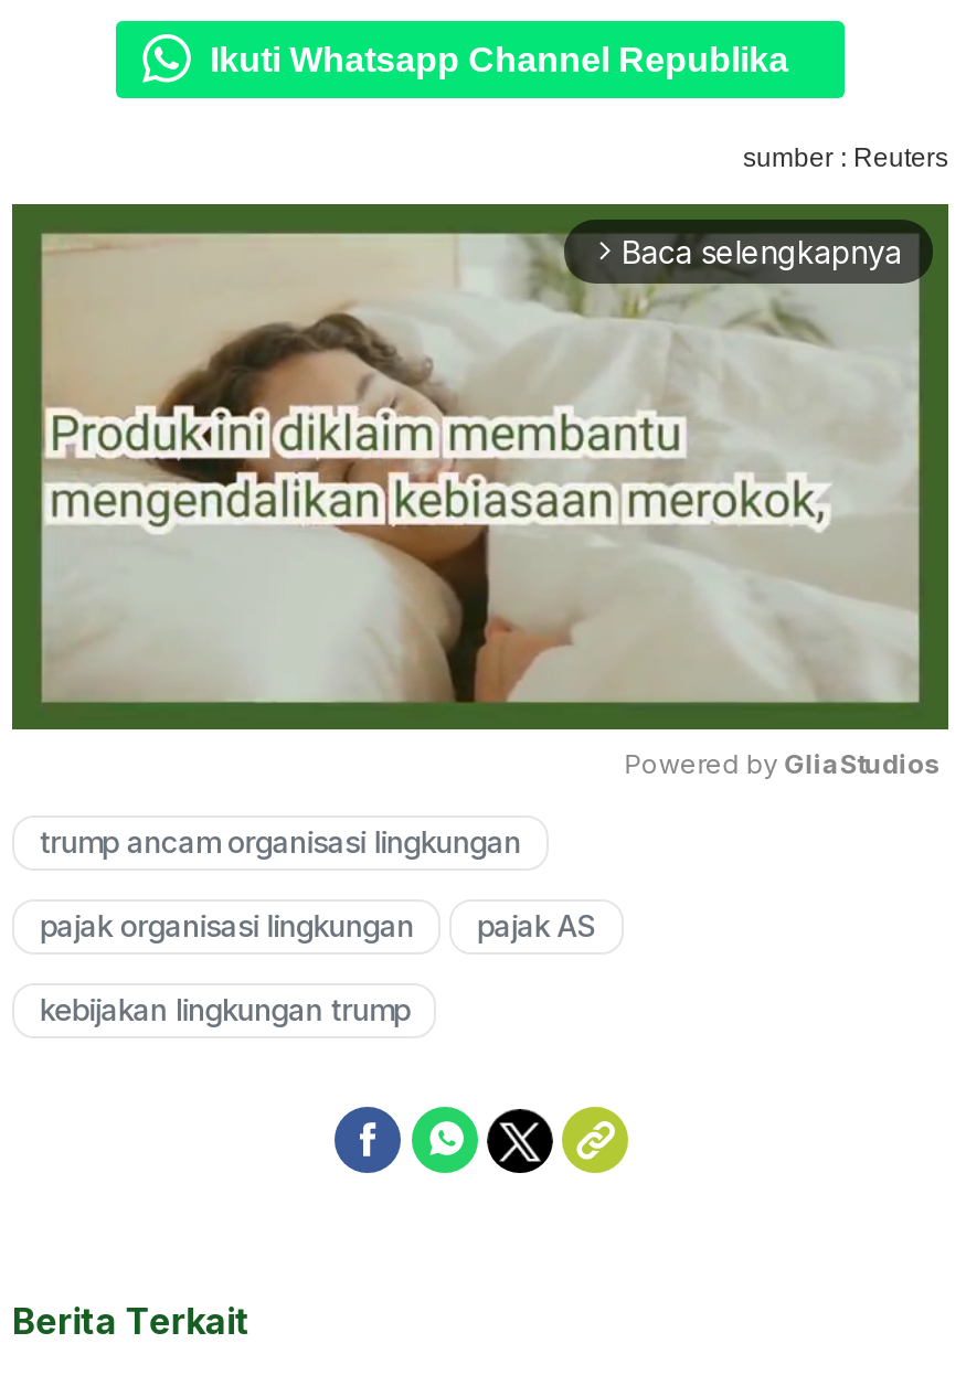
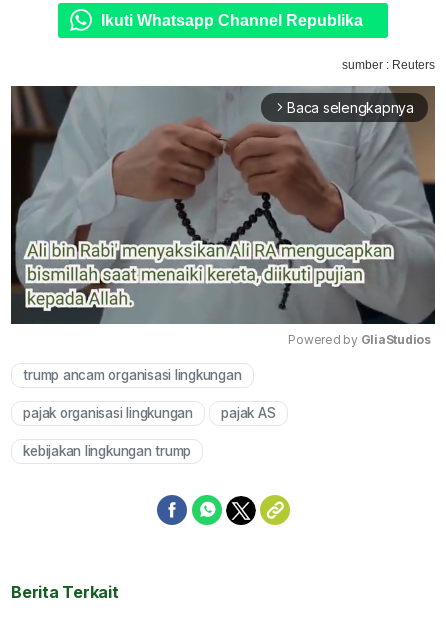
[12,202,948,732] [image] -> [11,86,435,324] [image]

